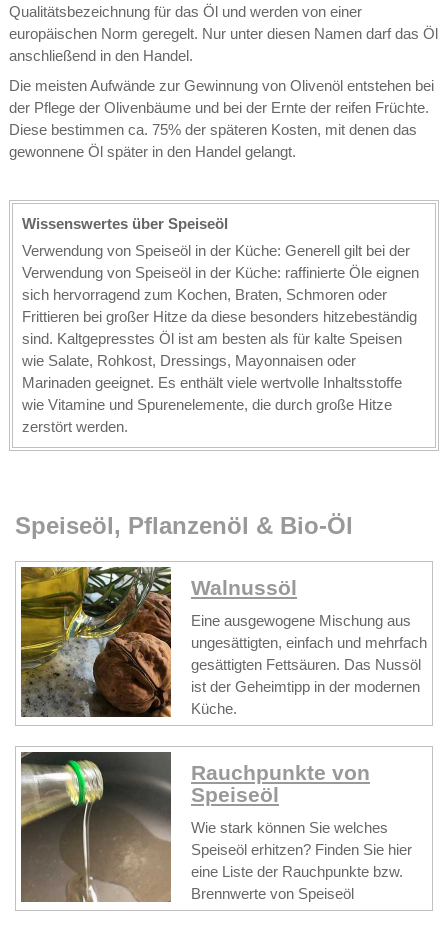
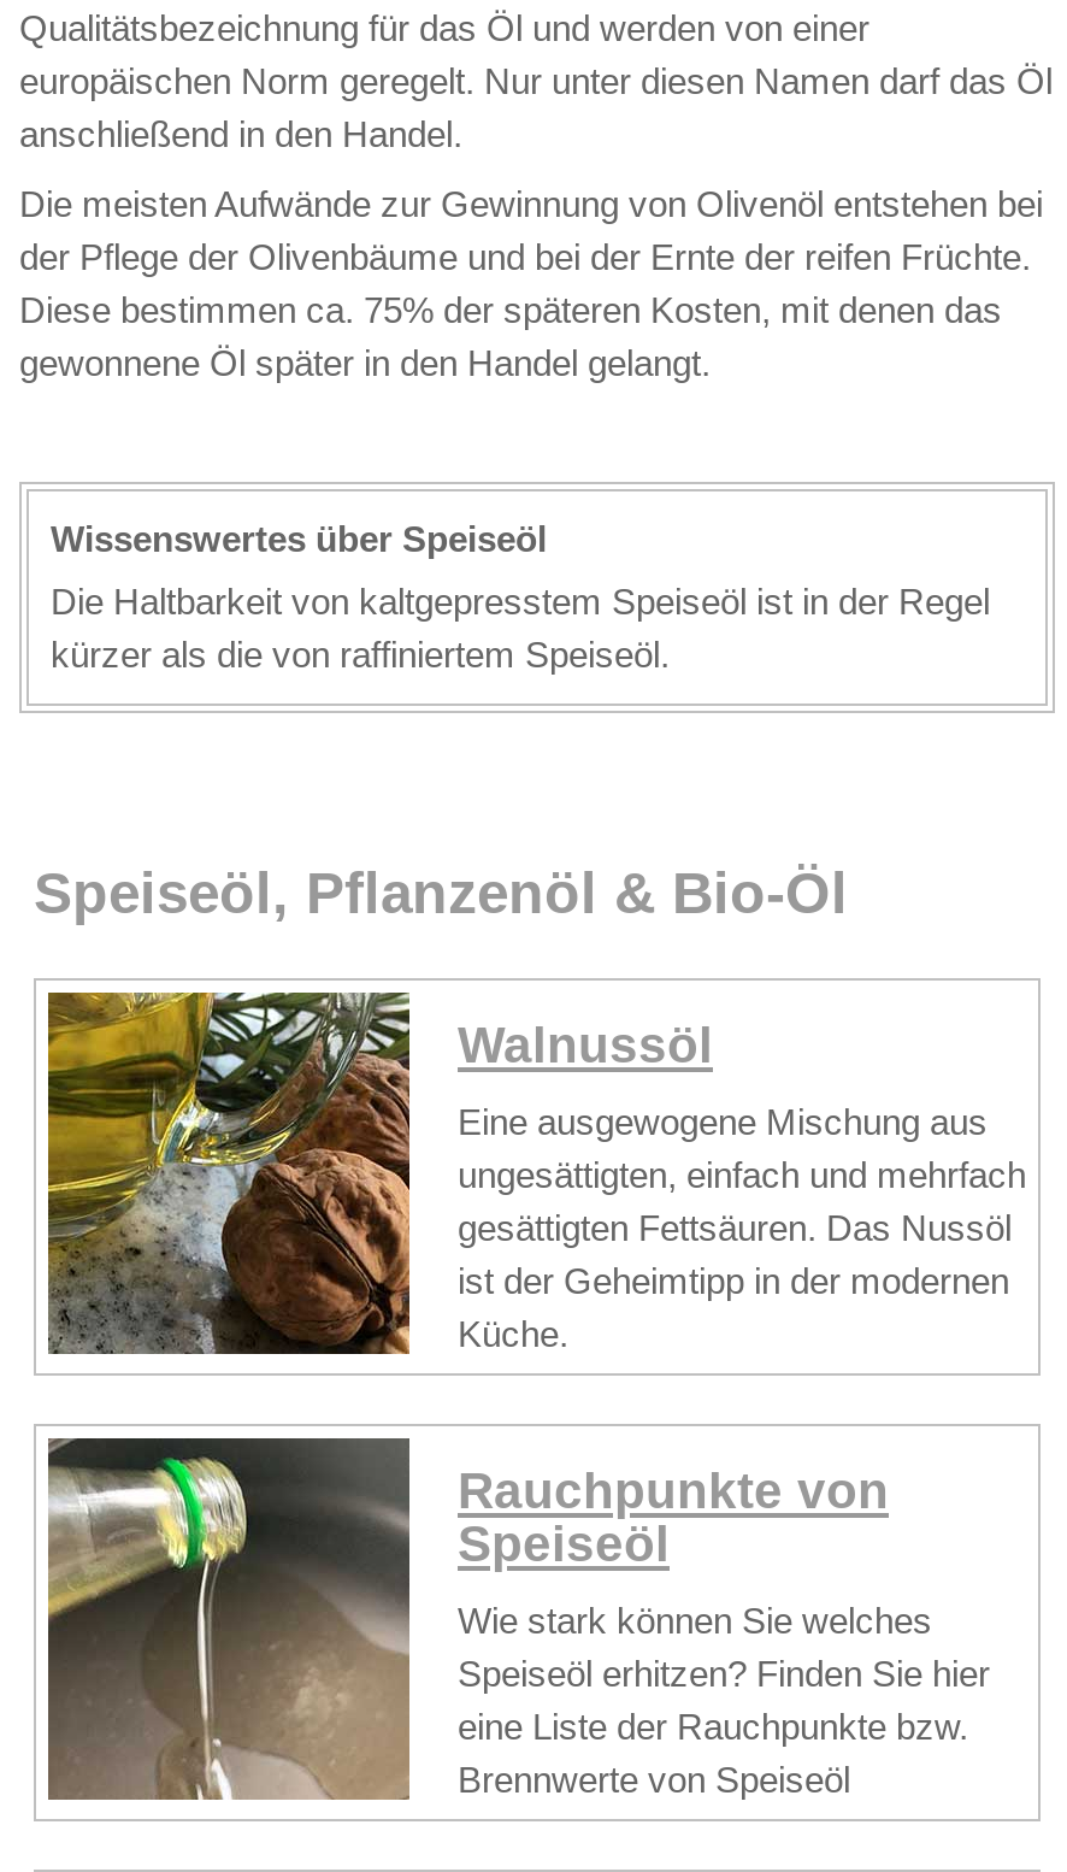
[22,241,419,434] Verwendung von Speiseöl in der Küche: Generell gilt bei der | Verwendung von Speiseöl in der Küche: raffinierte Öle eignen | sich hervorragend zum Kochen, Braten, Schmoren oder | Frittieren bei großer Hitze da diese besonders hitzebeständig | sind. Kaltgepresstes Öl ist am besten als für kalte Speisen | wie Salate, Rohkost, Dressings, Mayonnaisen oder | Marinaden geeignet. Es enthält viele wertvolle Inhaltsstoffe | wie Vitamine und Spurenelemente, die durch große Hitze | zerstört werden. -> [51,582,990,676] Die Haltbarkeit von kaltgepresstem Speiseöl ist in der Regel | kürzer als die von raffiniertem Speiseöl.

